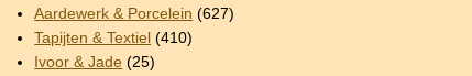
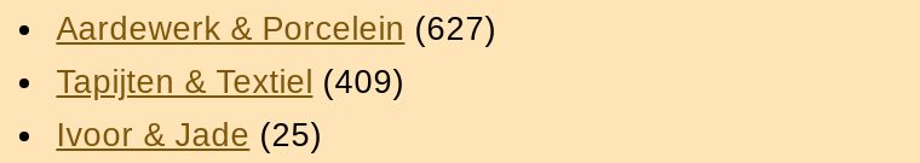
[34,29,193,46] Tapijten & Textiel (410) -> [56,63,405,99] Tapijten & Textiel (409)

